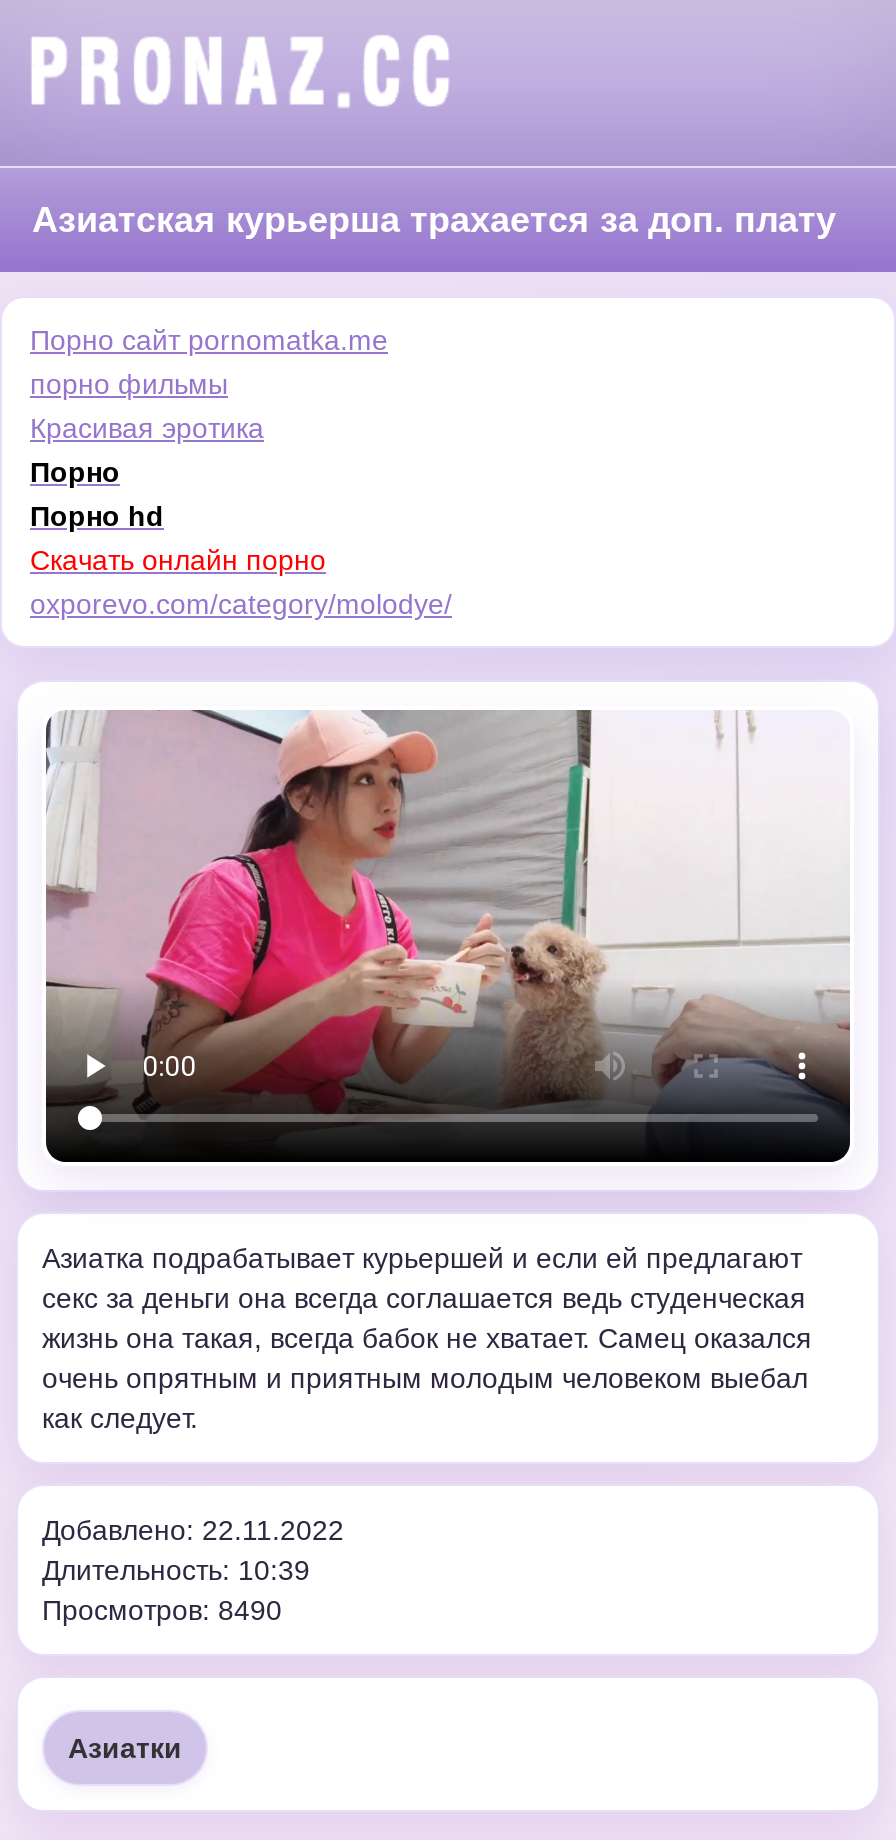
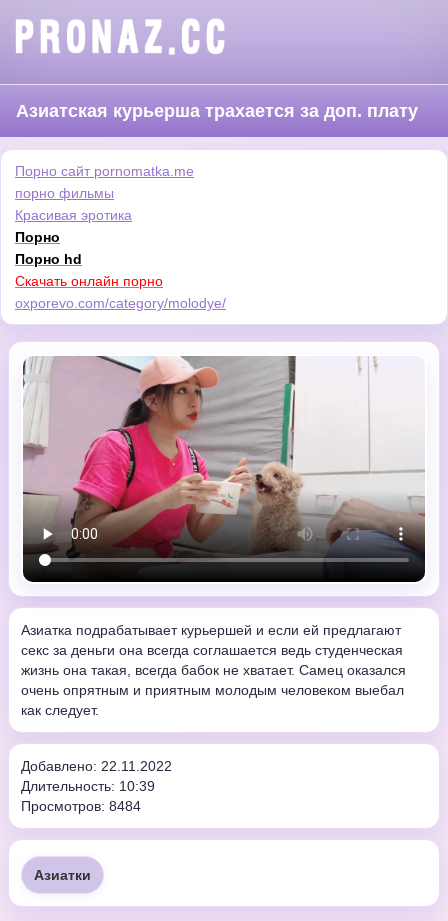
[42,1594,282,1626] Просмотров: 8490 -> [21,798,141,814] Просмотров: 8484

